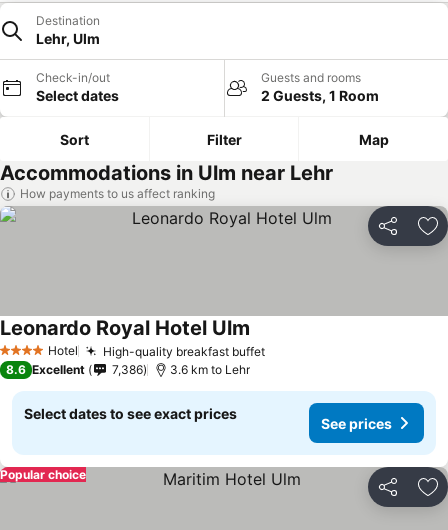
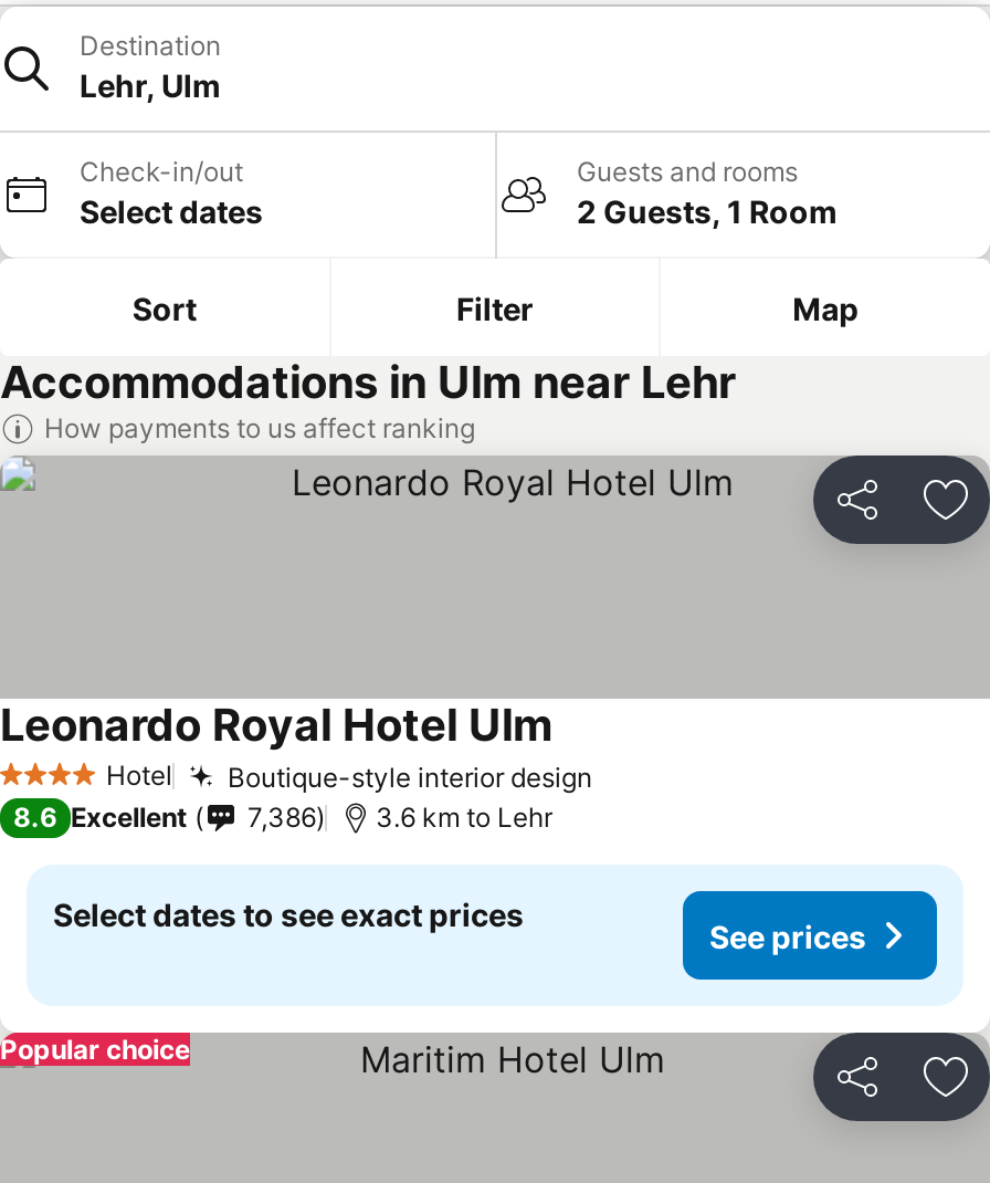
[103,343,265,358] High-quality breakfast buffet -> [228,760,592,793] Boutique-style interior design

